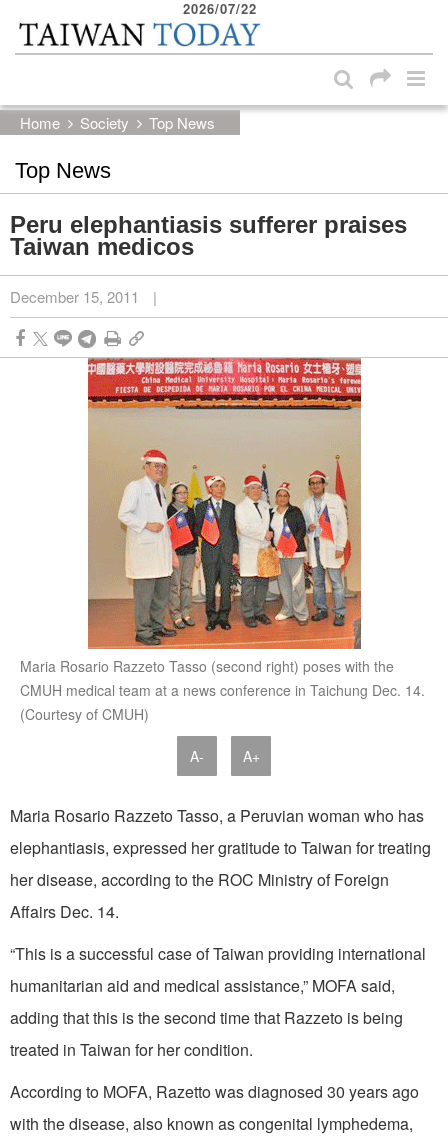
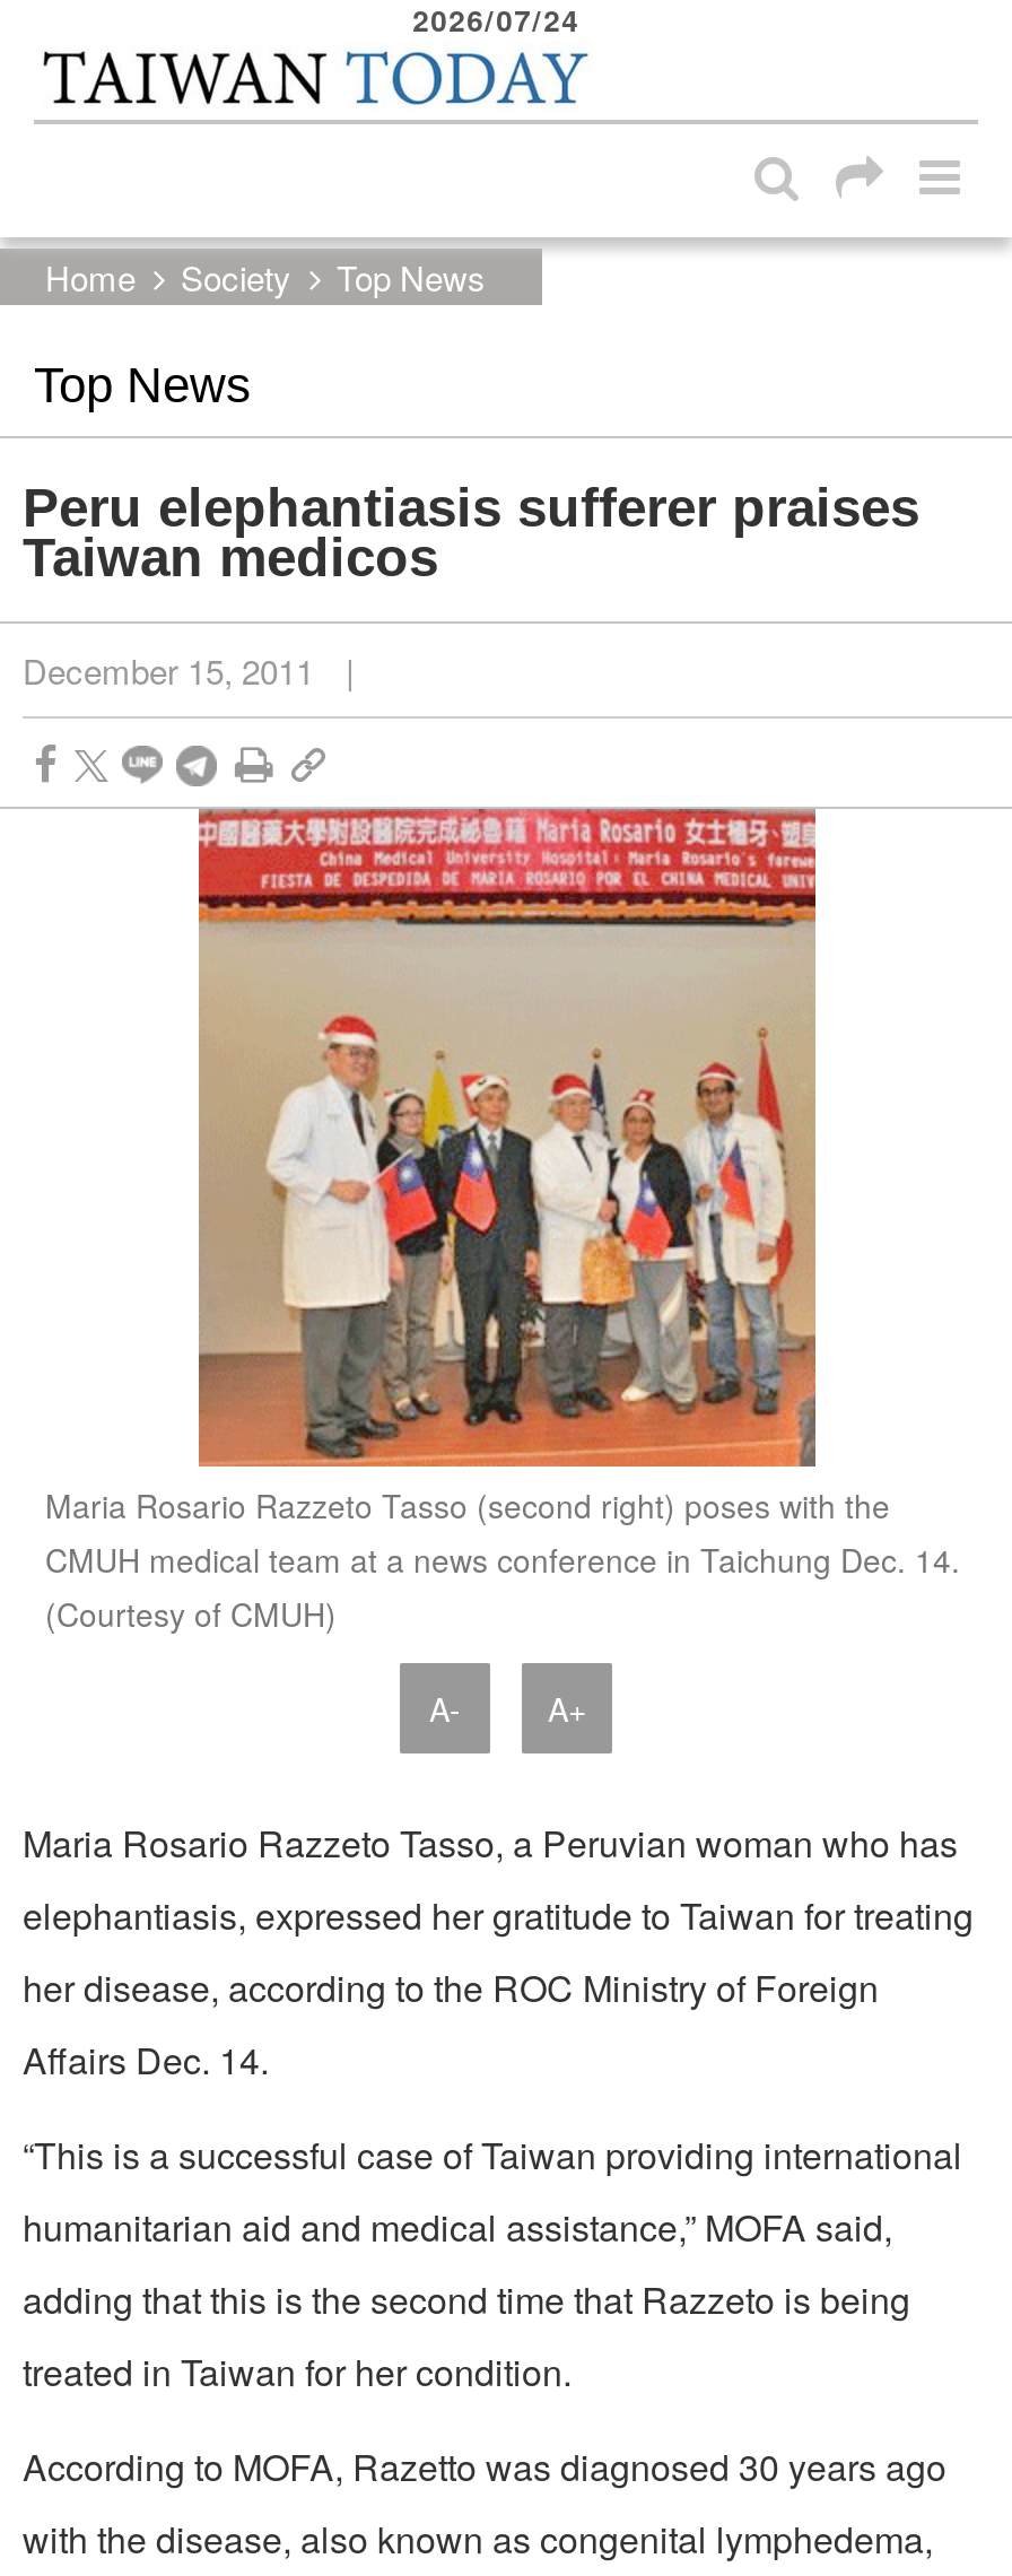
[183,0,257,18] 2026/07/22 -> [412,0,580,41] 2026/07/24

